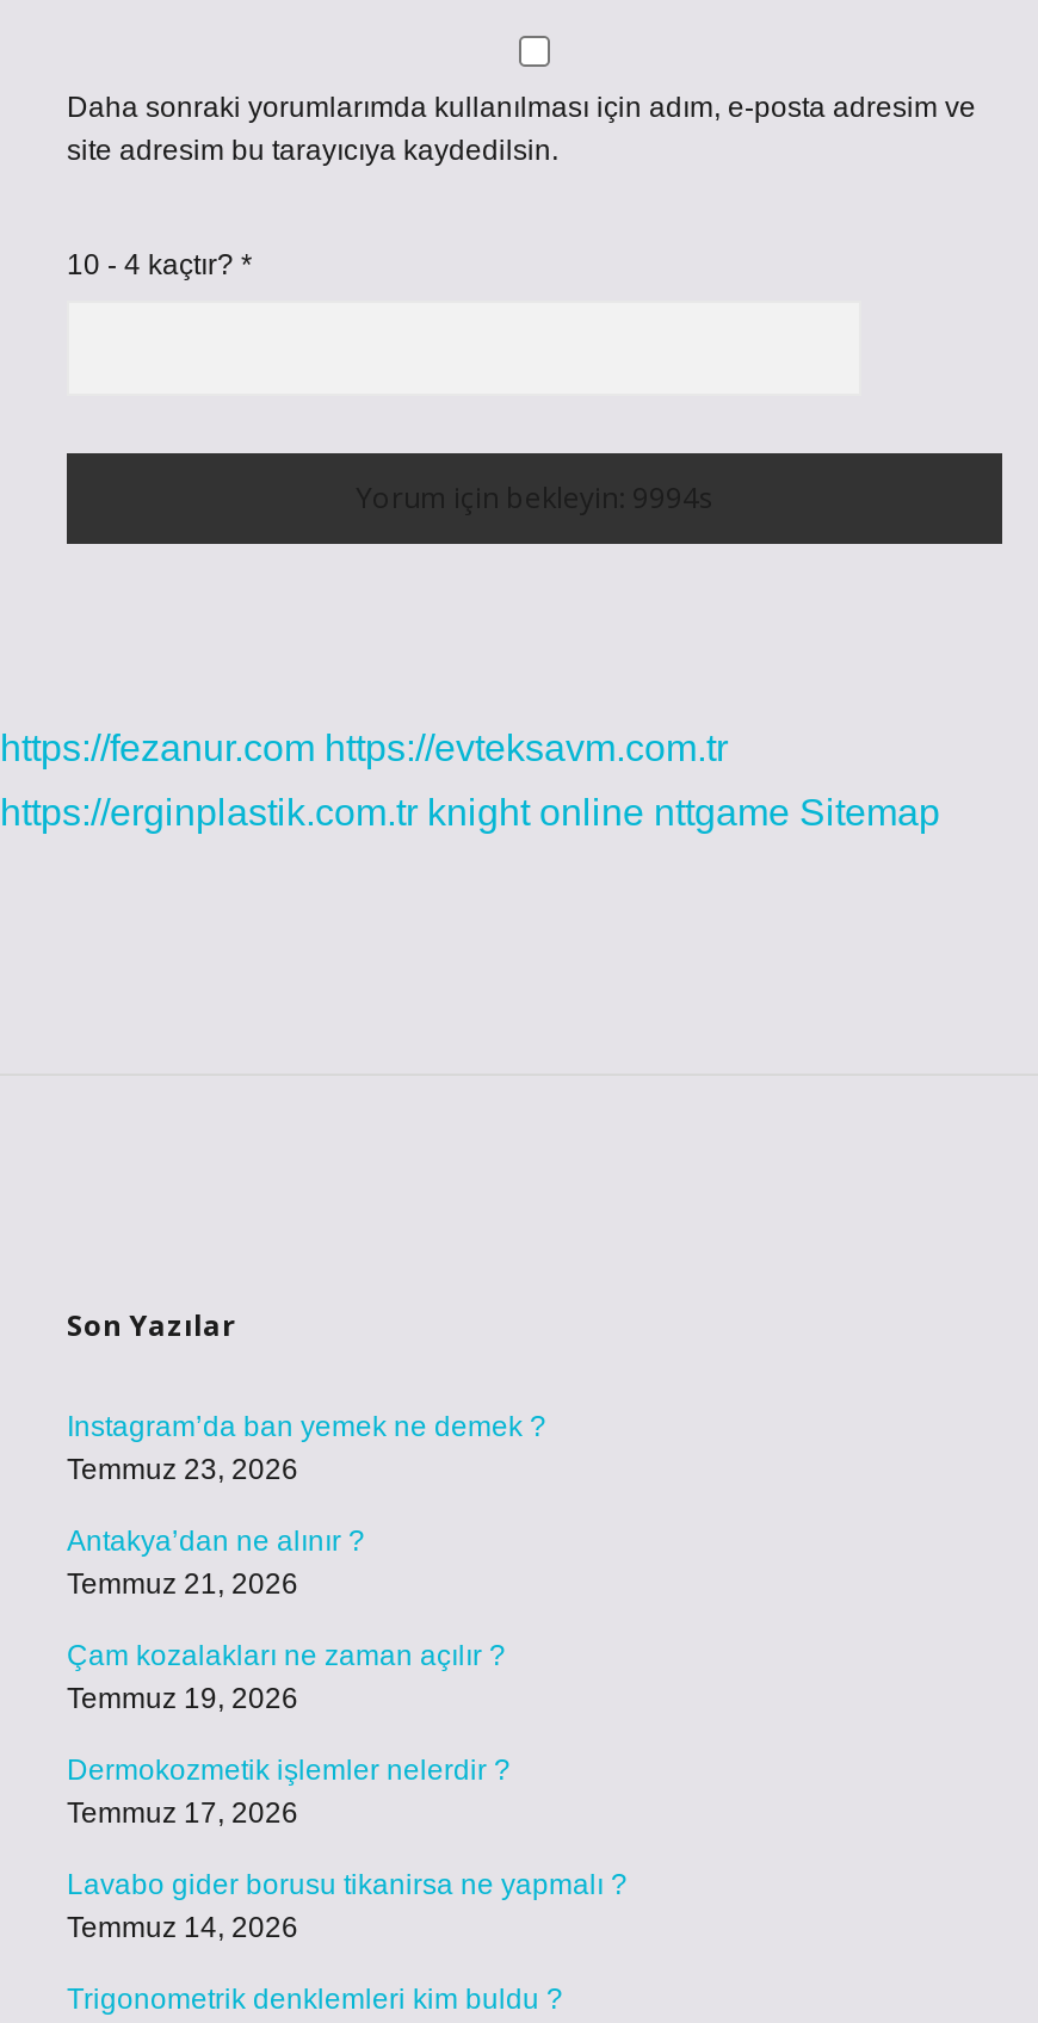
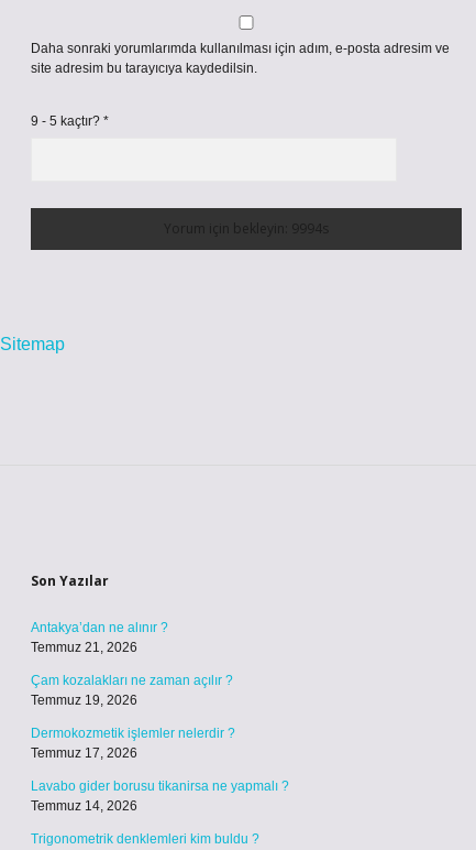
[67,248,253,282] 10 - 4 kaçtır? * -> [31,113,109,129] 9 - 5 kaçtır? *
[0,728,940,833] https://fezanur.com https://evteksavm.com.tr | https://erginplastik.com.tr knight online nttgame Sitemap -> [0,335,65,353] Sitemap
[67,1410,546,1486] Instagram’da ban yemek ne demek ? | Temmuz 23, 2026 -> none

